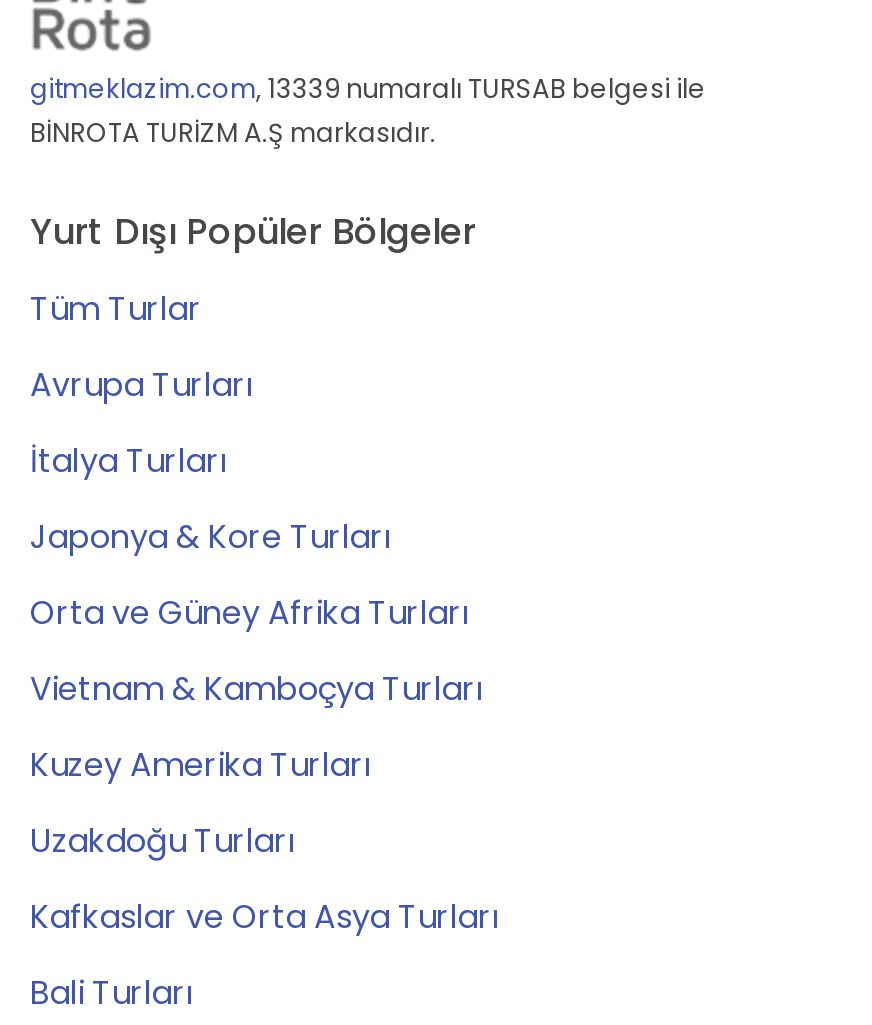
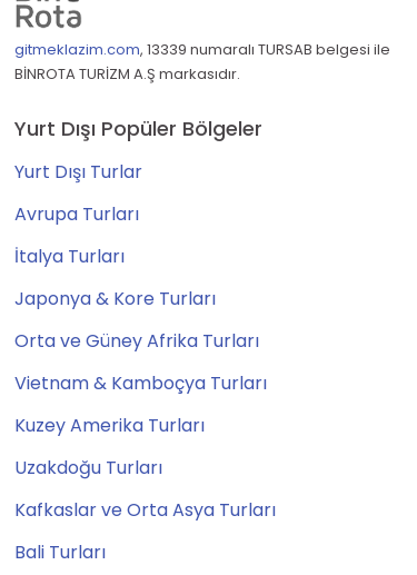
[30,286,202,332] Tüm Turlar -> [14,159,142,185] Yurt Dışı Turlar

